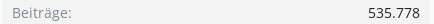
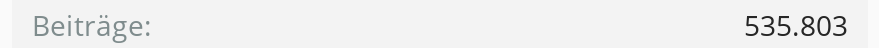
[368,3,420,22] 535.778 -> [744,5,848,43] 535.803

